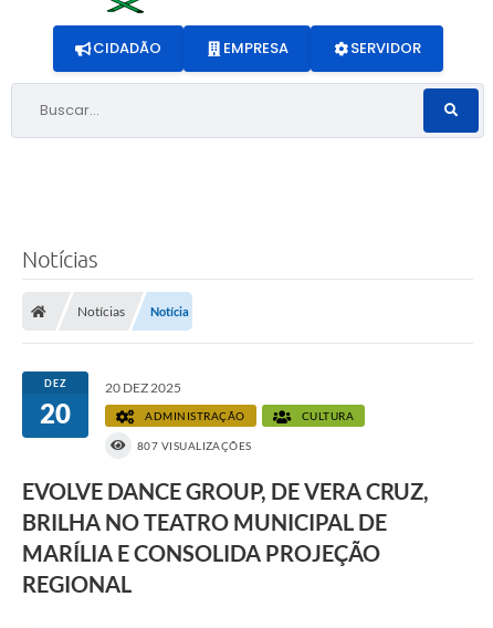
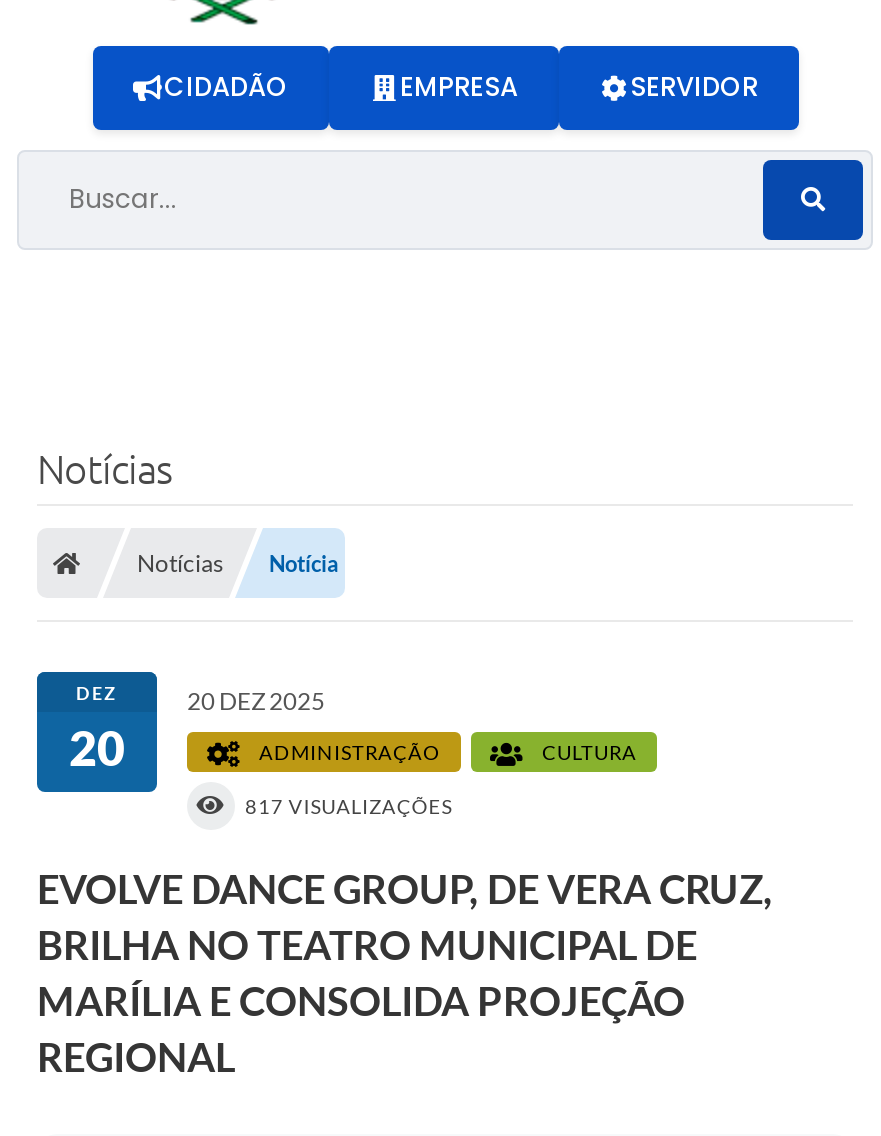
[137,439,252,452] 807 VISUALIZAÇÕES -> [245,794,452,818] 817 VISUALIZAÇÕES

